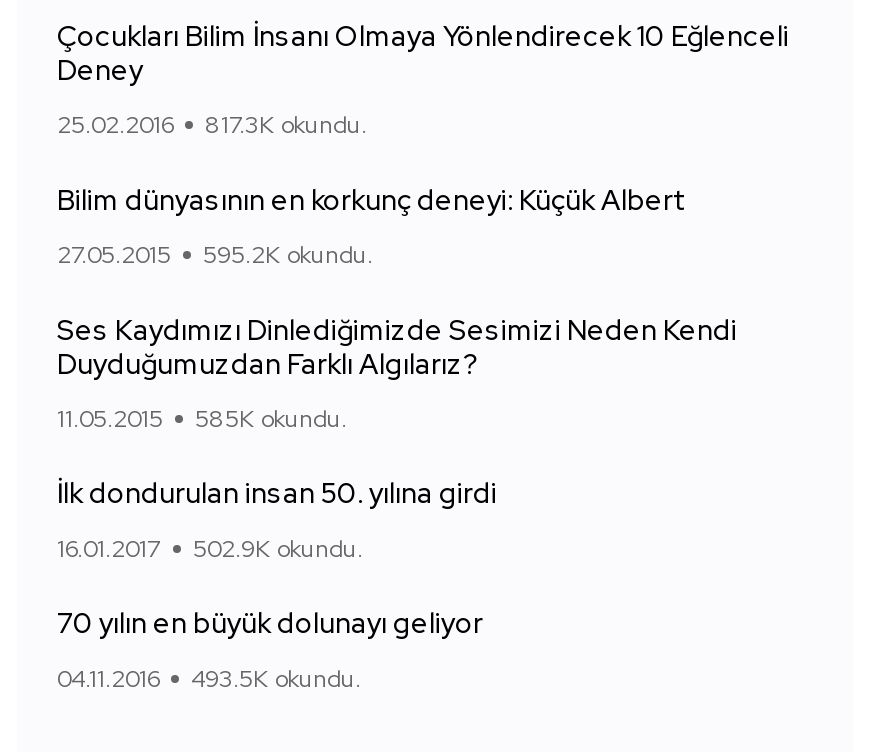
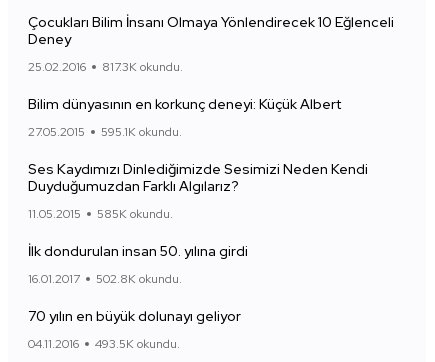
[57,239,373,271] 27.05.2015 595.2K okundu. -> [28,124,182,140] 27.05.2015 595.1K okundu.
[57,533,363,565] 16.01.2017 502.9K okundu. -> [28,271,182,287] 16.01.2017 502.8K okundu.

